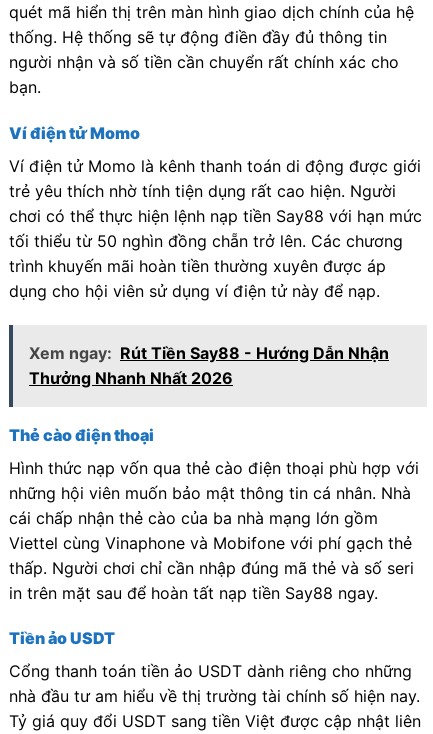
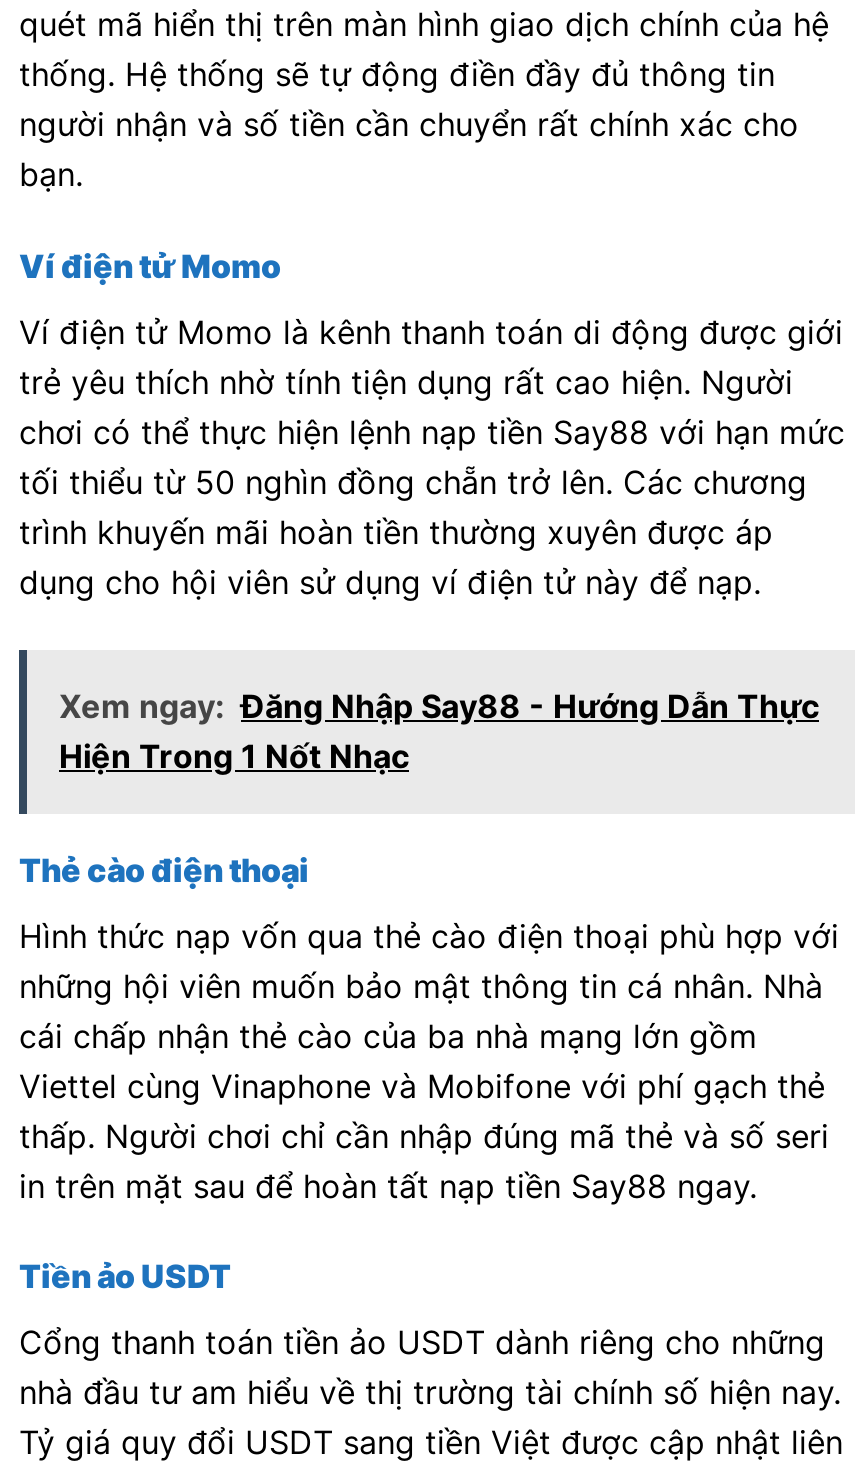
[29,343,389,388] Xem ngay: Rút Tiền Say88 - Hướng Dẫn Nhận | Thưởng Nhanh Nhất 2026 -> [59,685,819,775] Xem ngay: Đăng Nhập Say88 - Hướng Dẫn Thực | Hiện Trong 1 Nốt Nhạc

